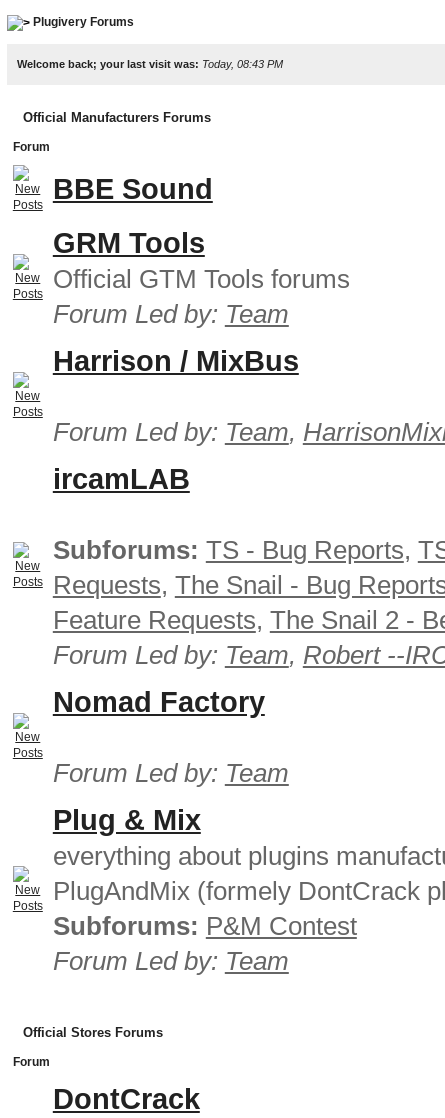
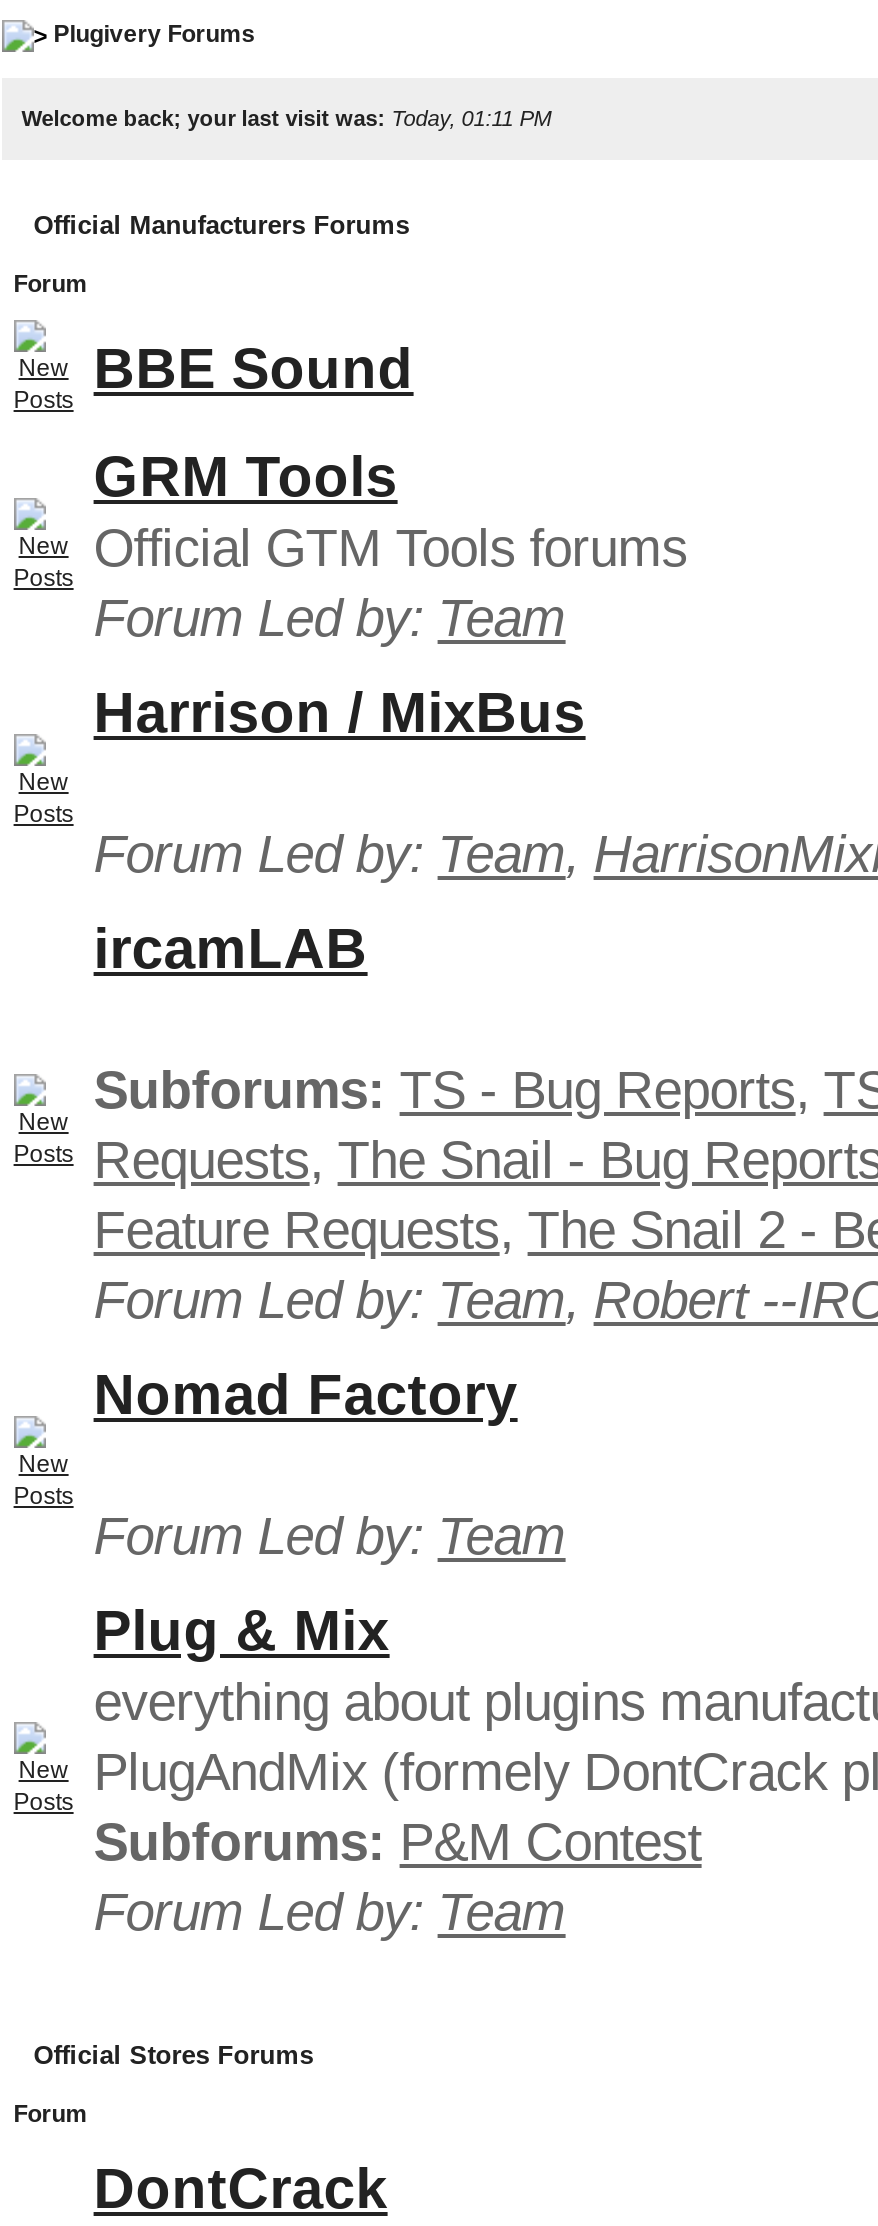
[17,58,283,70] Welcome back; your last visit was: Today, 08:43 PM -> [22,106,552,130] Welcome back; your last visit was: Today, 01:11 PM

